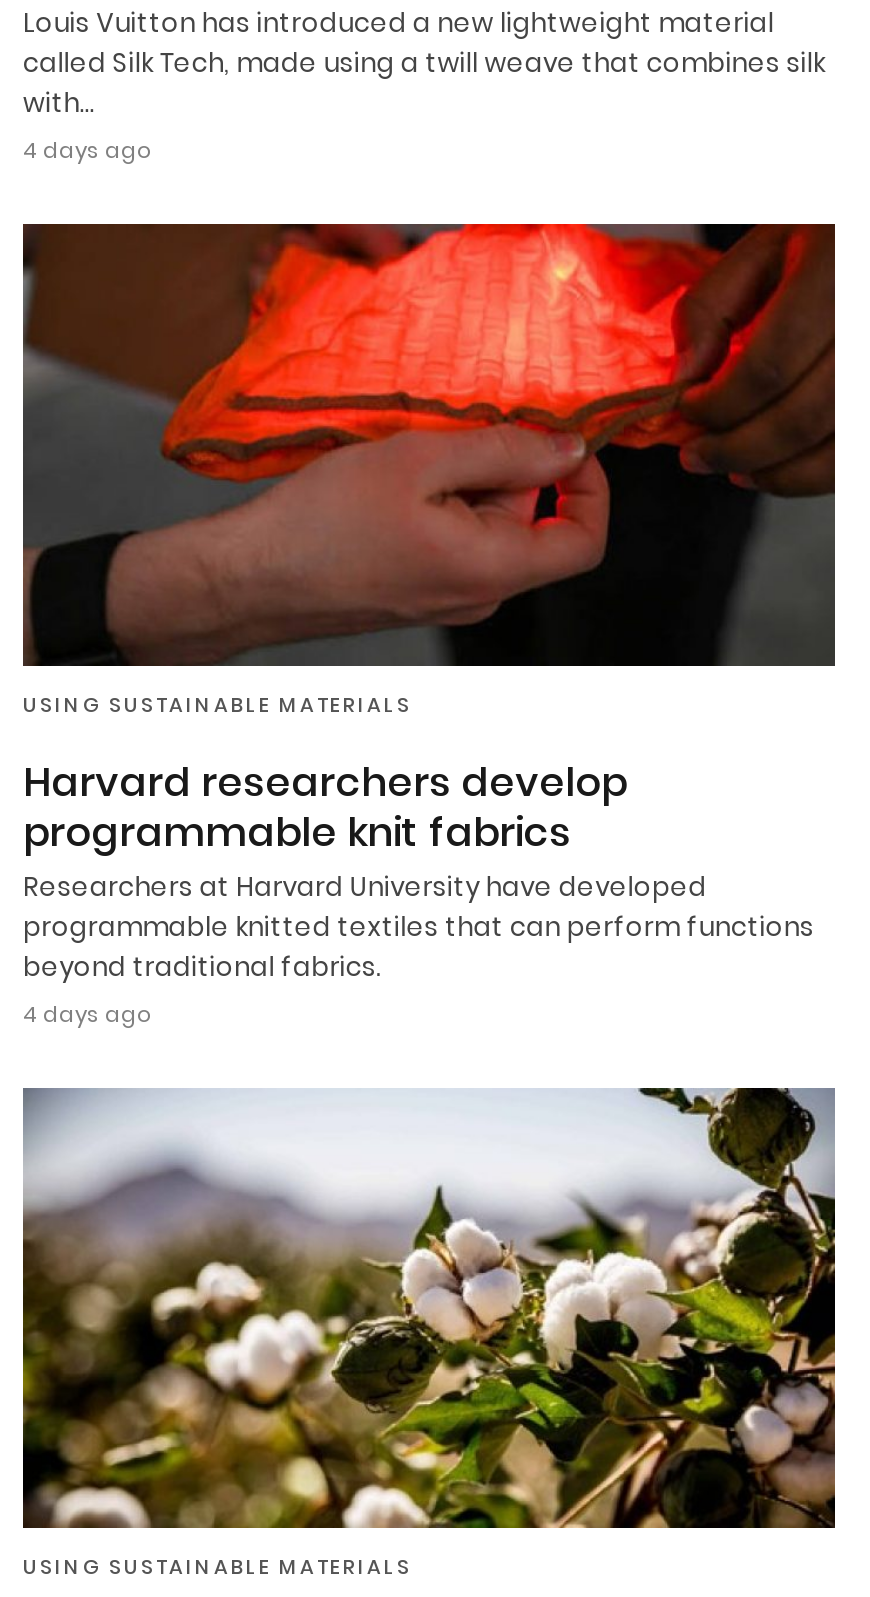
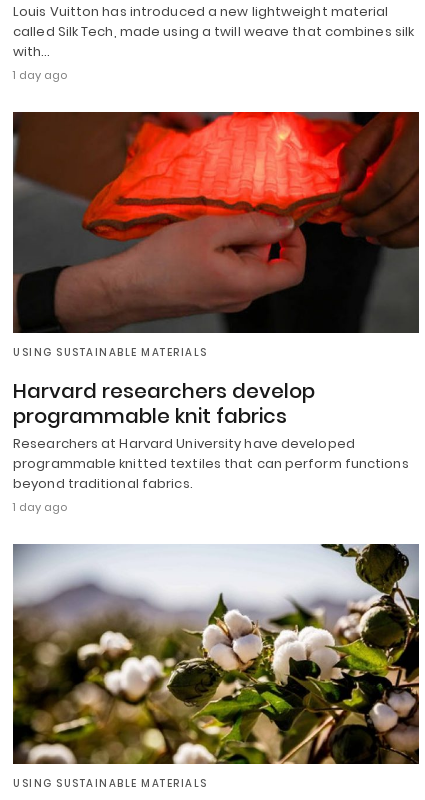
[23,134,151,166] 4 days ago -> [13,67,67,83] 1 day ago
[23,998,151,1030] 4 days ago -> [13,499,67,515] 1 day ago

